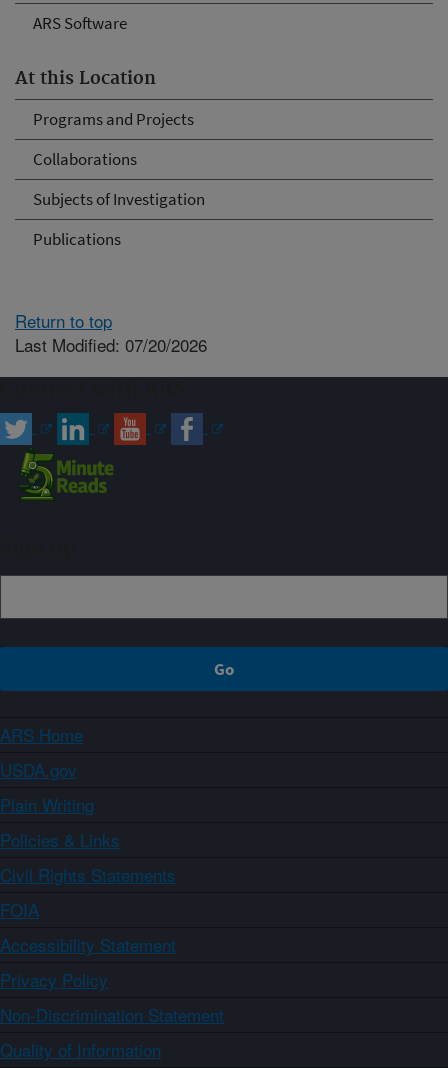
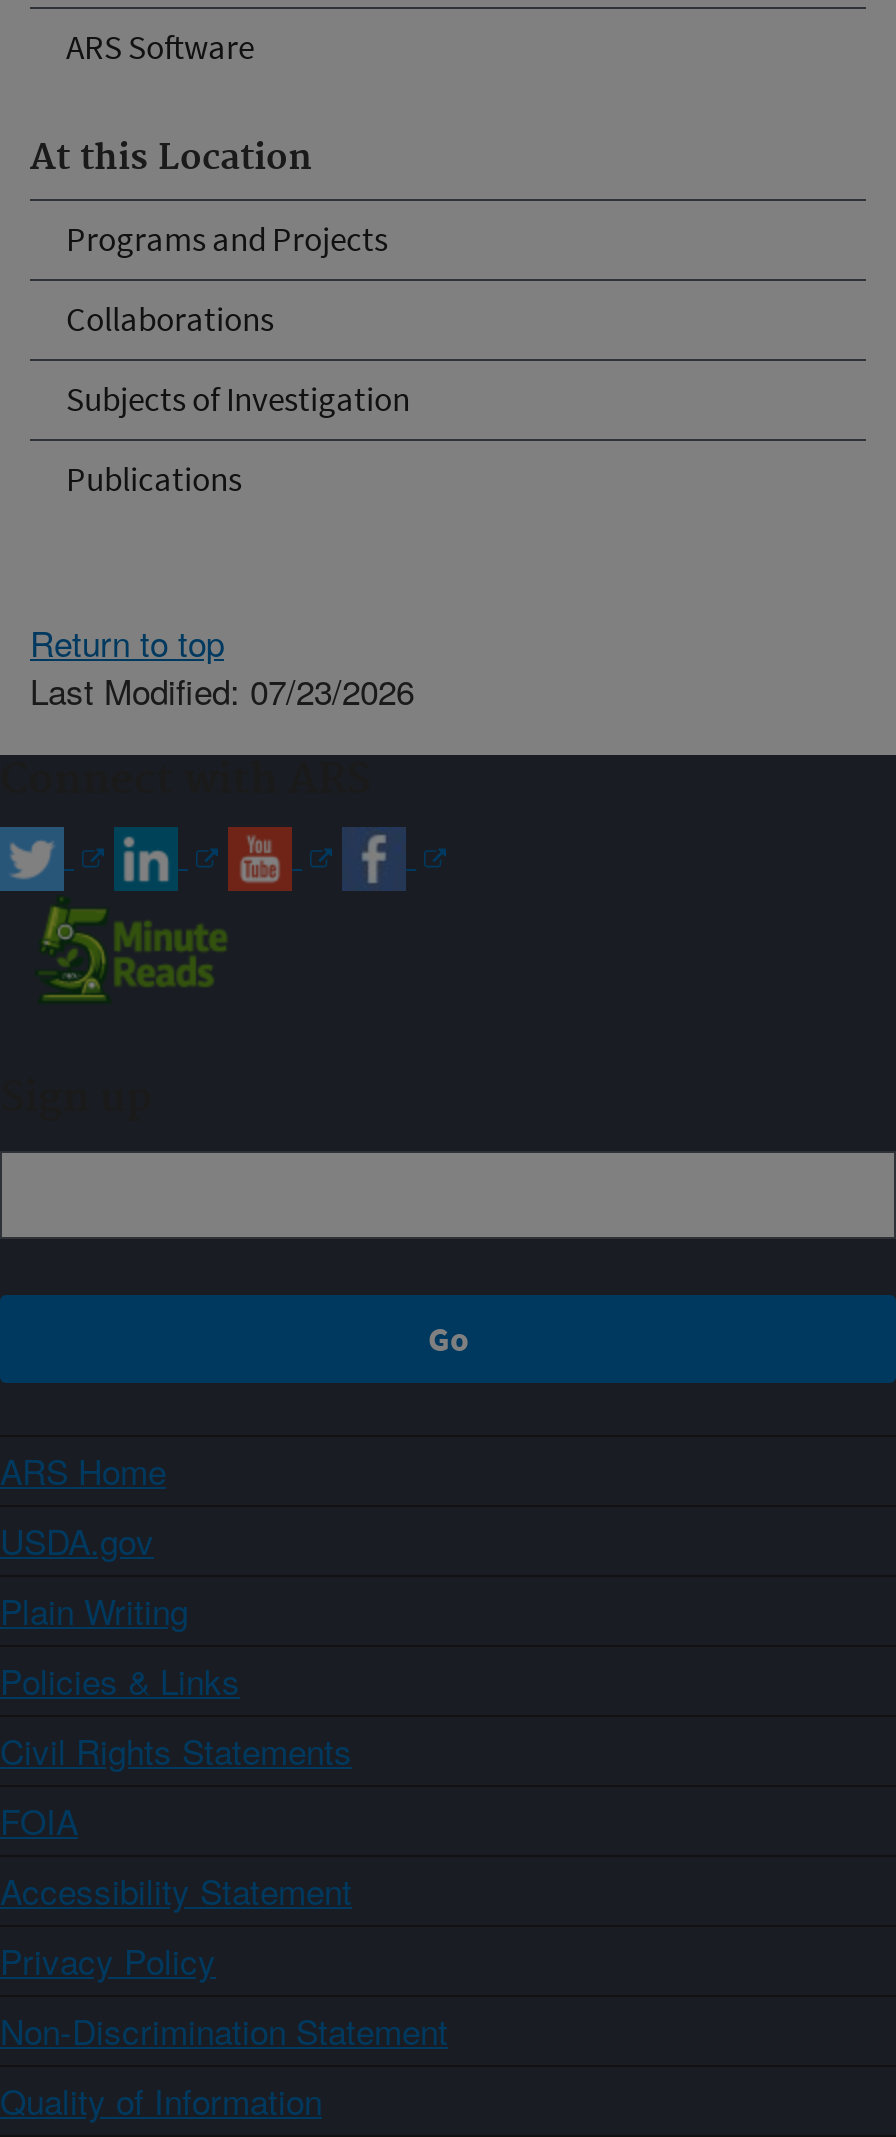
[15,331,207,356] Last Modified: 07/20/2026 -> [30,664,414,714] Last Modified: 07/23/2026

